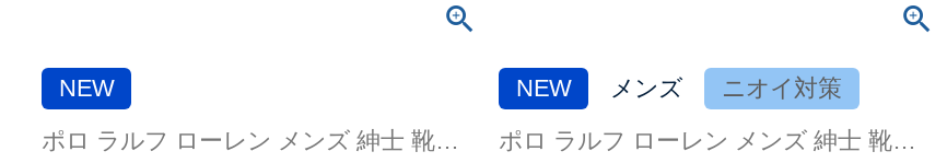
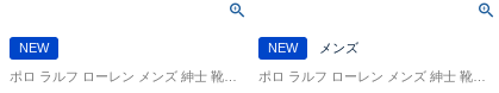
[722,75,842,102] ニオイ対策 -> none

